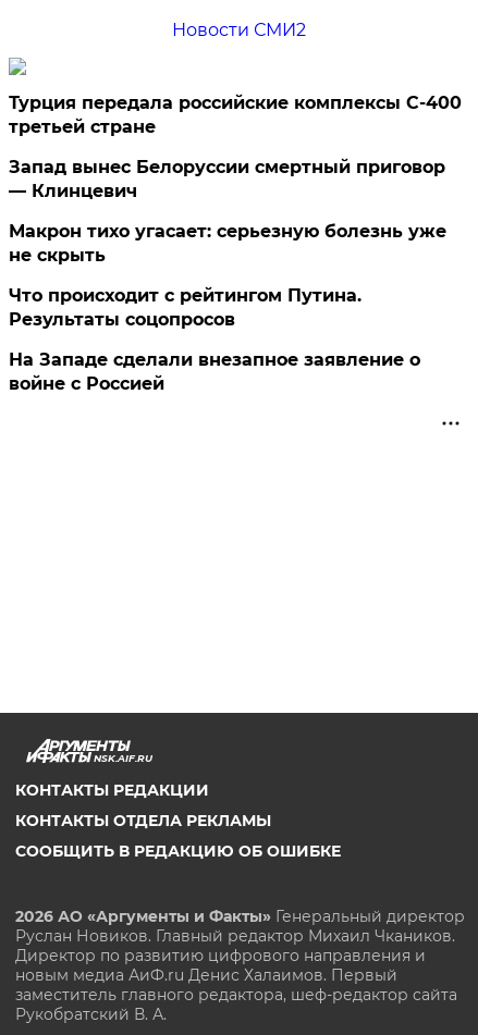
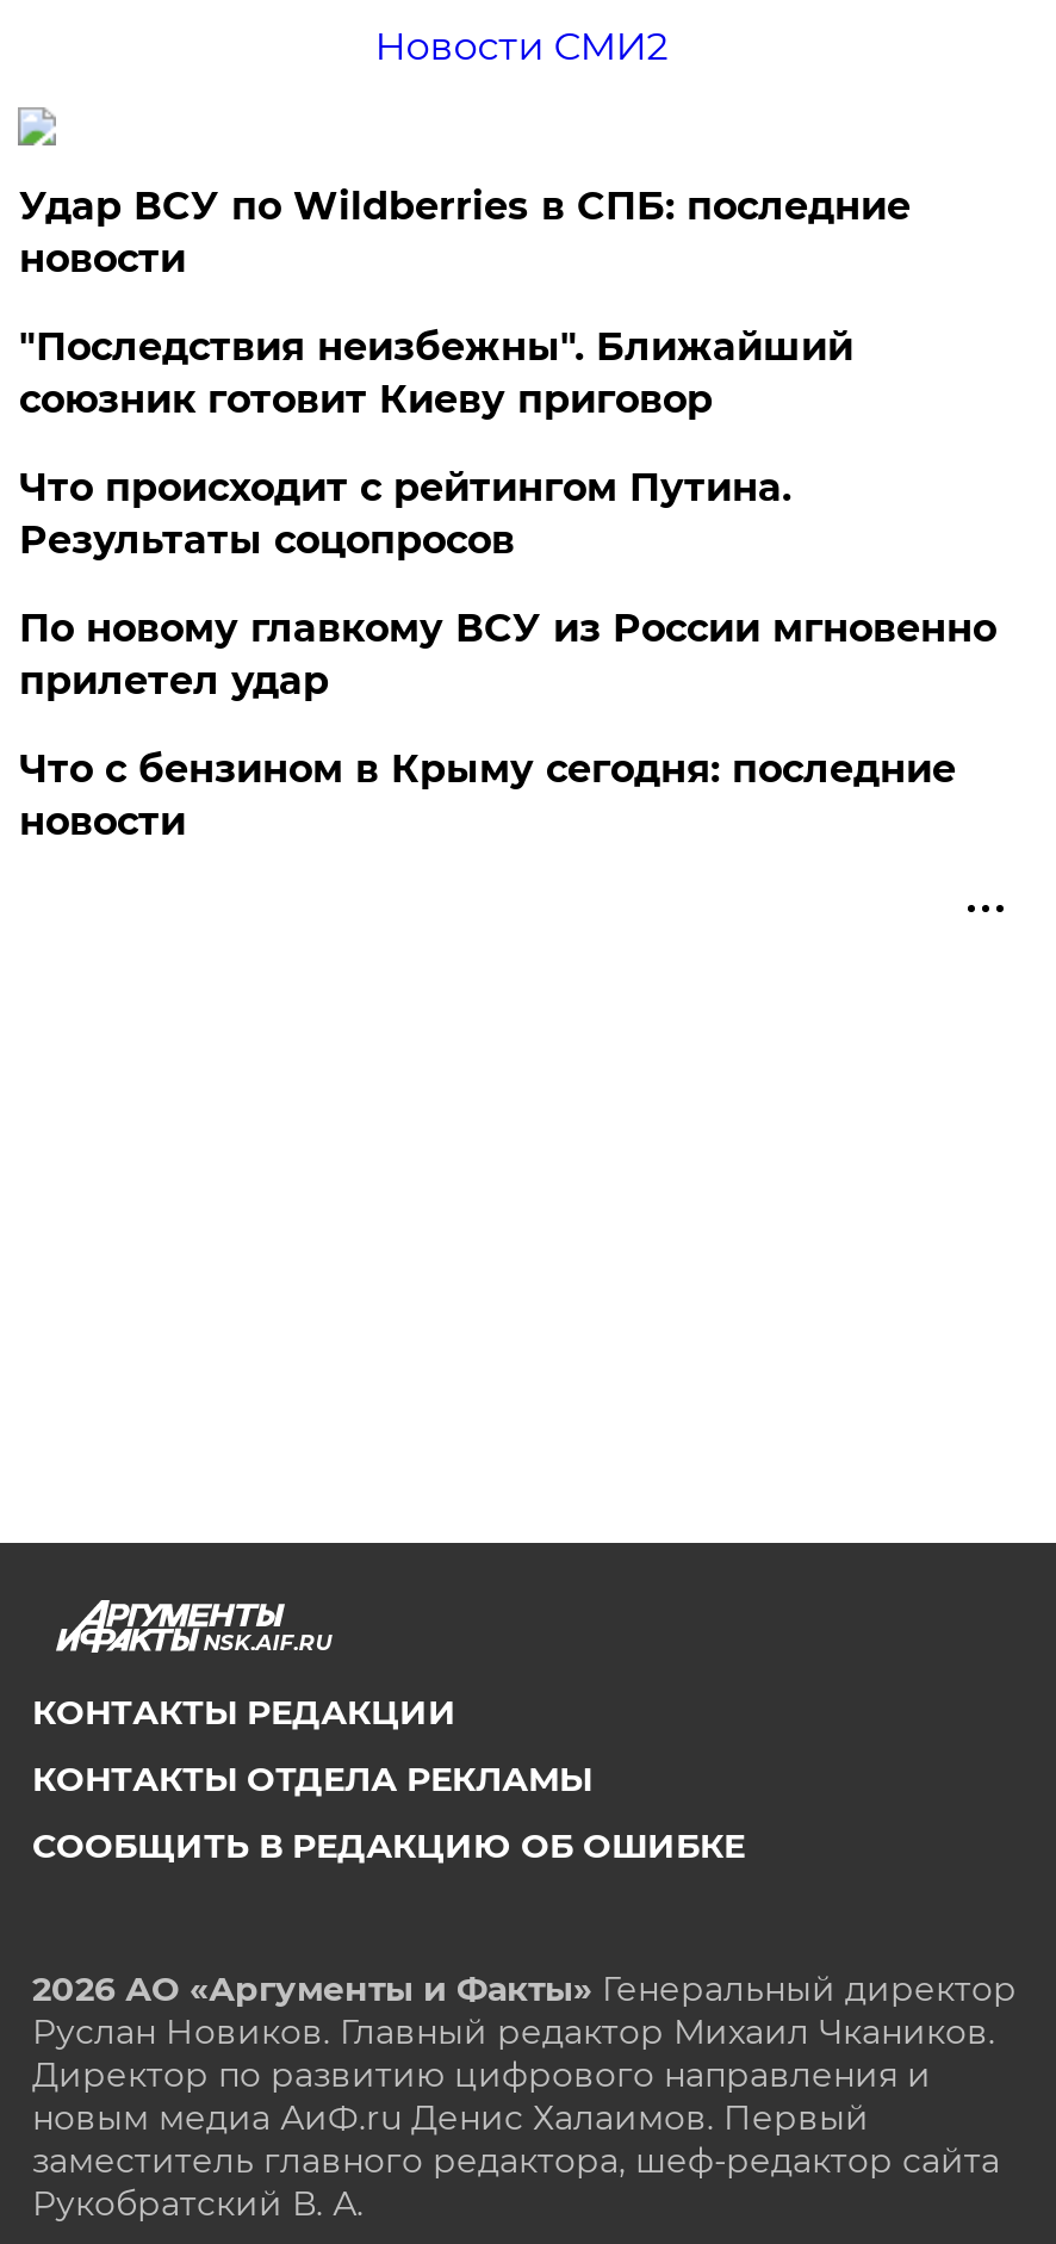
[9,93,462,266] Турция передала российские комплексы С-400 | третьей стране | Запад вынес Белоруссии смертный приговор | — Клинцевич | Макрон тихо угасает: серьезную болезнь уже | не скрыть -> [19,184,910,422] Удар ВСУ по Wildberries в СПБ: последние | новости | "Последствия неизбежны". Ближайший | союзник готовит Киеву приговор
moved [9,285,362,330] -> [19,465,791,563]: Что происходит с рейтингом Путина. | Результаты соцопросов
[9,349,421,394] На Западе сделали внезапное заявление о | войне с Россией -> [19,606,996,844] По новому главкому ВСУ из России мгновенно | прилетел удар | Что с бензином в Крыму сегодня: последние | новости

